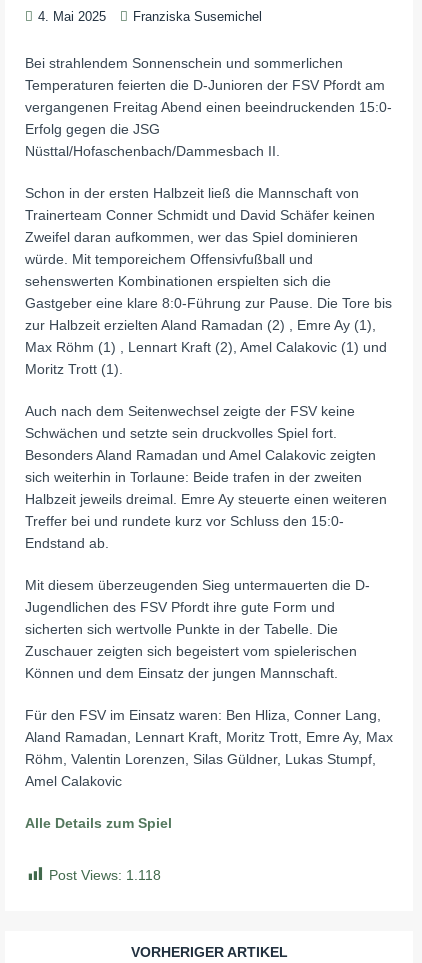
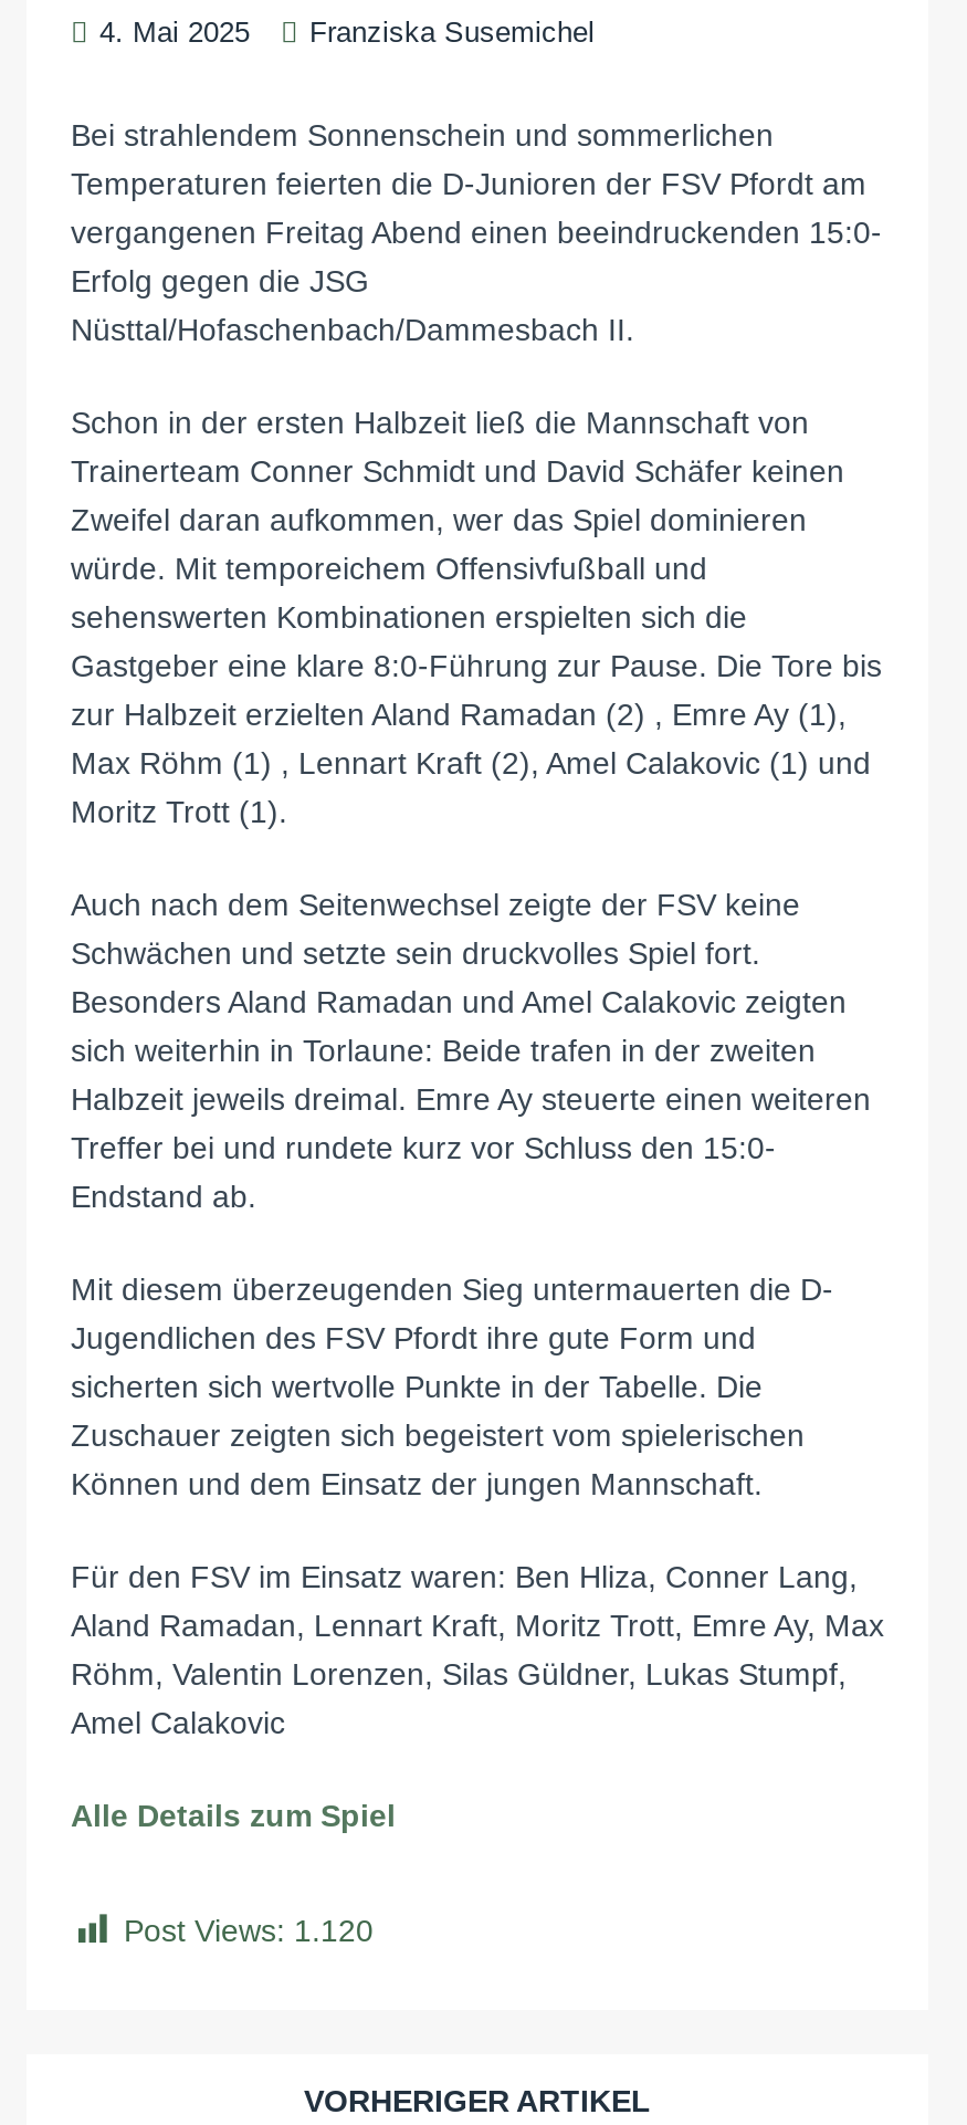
[49,867,161,883] Post Views: 1.118 -> [124,1913,374,1948] Post Views: 1.120

